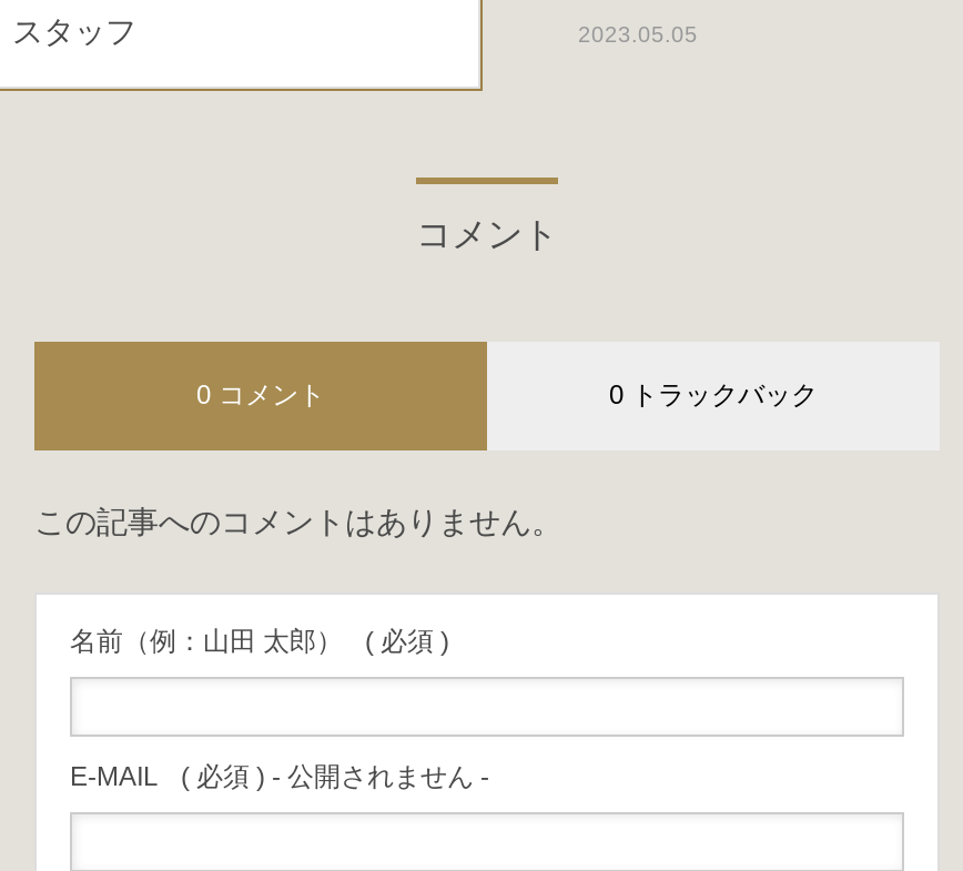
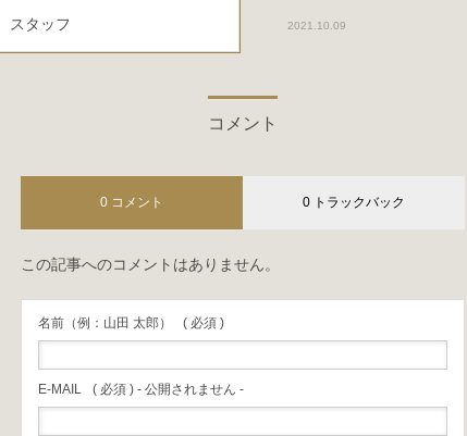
[578,22,698,46] 2023.05.05 -> [287,20,346,32] 2021.10.09

